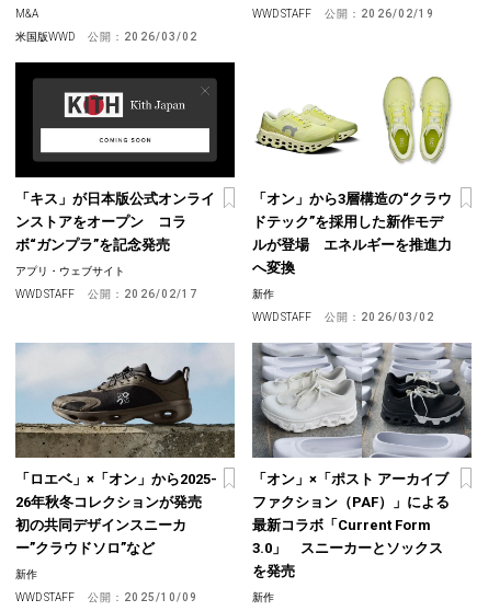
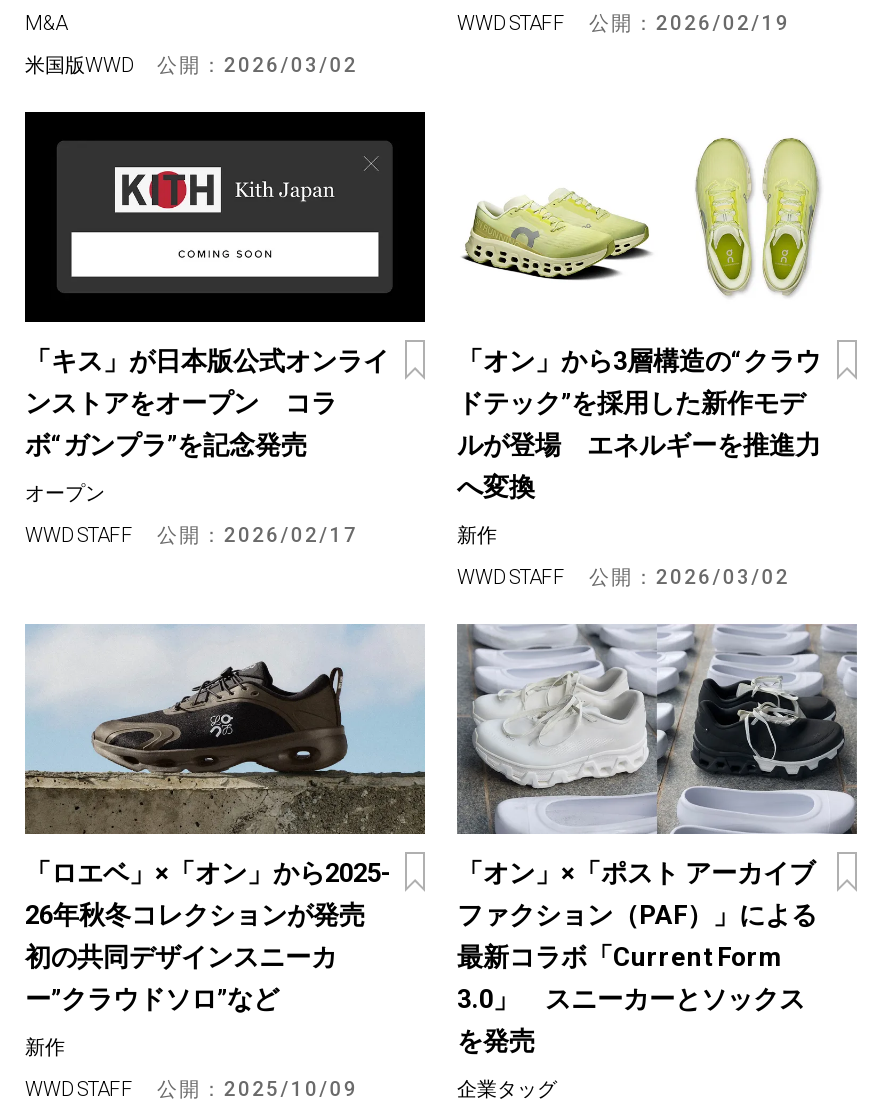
[15,265,125,277] アプリ・ウェブサイト -> [25,483,105,505] オープン
[252,592,274,604] 新作 -> [457,1079,557,1101] 企業タッグ

